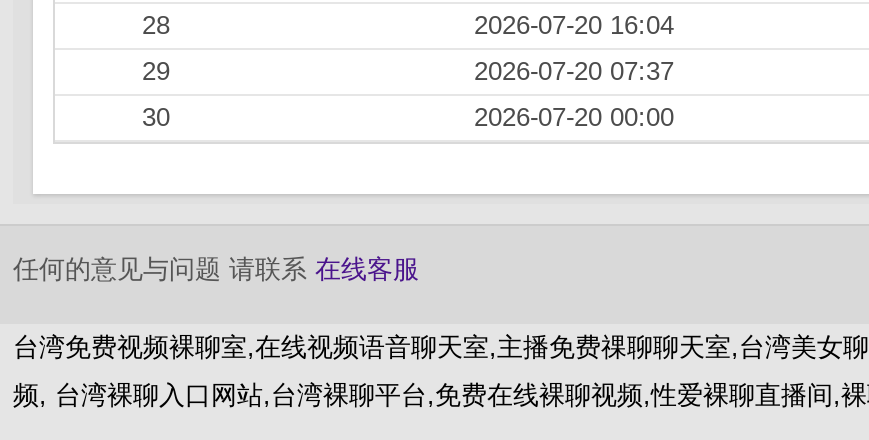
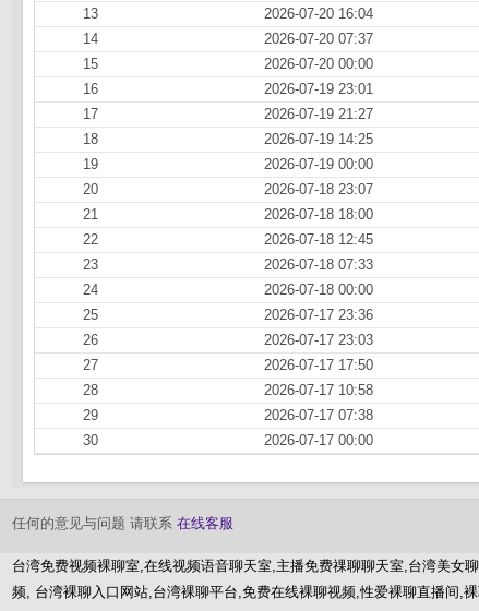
[142,10,170,40] 28 -> [82,5,98,22] 13
[142,56,170,86] 29 -> [82,31,98,47] 14
[142,102,170,132] 30 -> [82,56,98,72] 15
none -> [82,81,373,448] 16 | 2026-07-19 23:01 | 17 | 2026-07-19 21:27 | 18 | 2026-07-19 14:25 | 19 | 2026-07-19 00:00 | 20 | 2026-07-18 23:07 | 21 | 2026-07-18 18:00 | 22 | 2026-07-18 12:45 | 23 | 2026-07-18 07:33 | 24 | 2026-07-18 00:00 | 25 | 2026-07-17 23:36 | 26 | 2026-07-17 23:03 | 27 | 2026-07-17 17:50 | 28 | 2026-07-17 10:58 | 29 | 2026-07-17 07:38 | 30 | 2026-07-17 00:00

